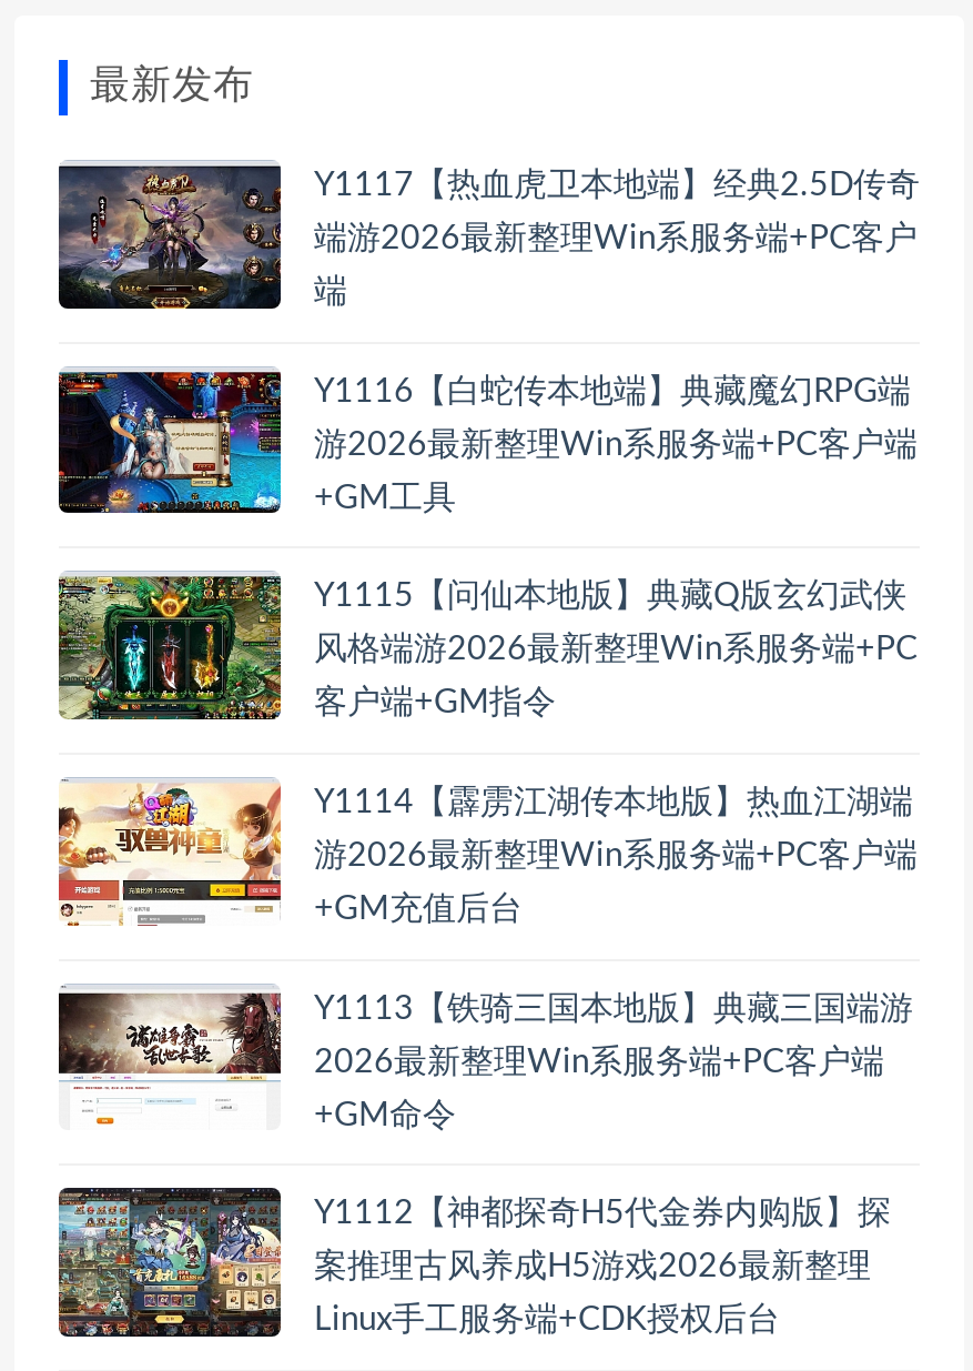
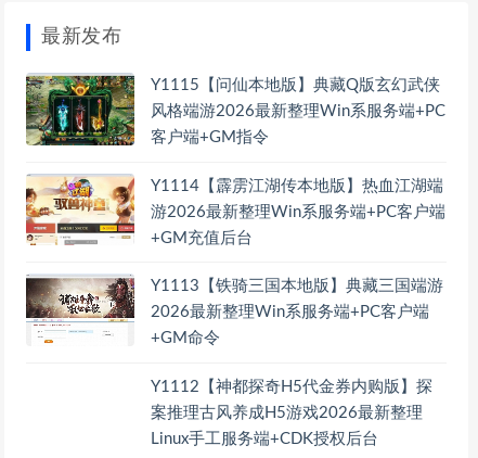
[57,164,920,515] [image] | Y1117【热血虎卫本地端】经典2.5D传奇 | 端游2026最新整理Win系服务端+PC客户 | 端 | Y1116【白蛇传本地端】典藏魔幻RPG端 | 游2026最新整理Win系服务端+PC客户端 | +GM工具 -> none
[57,369,283,515] [image] -> none
[57,1183,283,1339] [image] -> none

